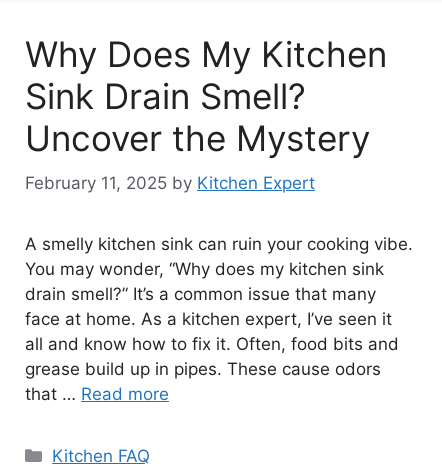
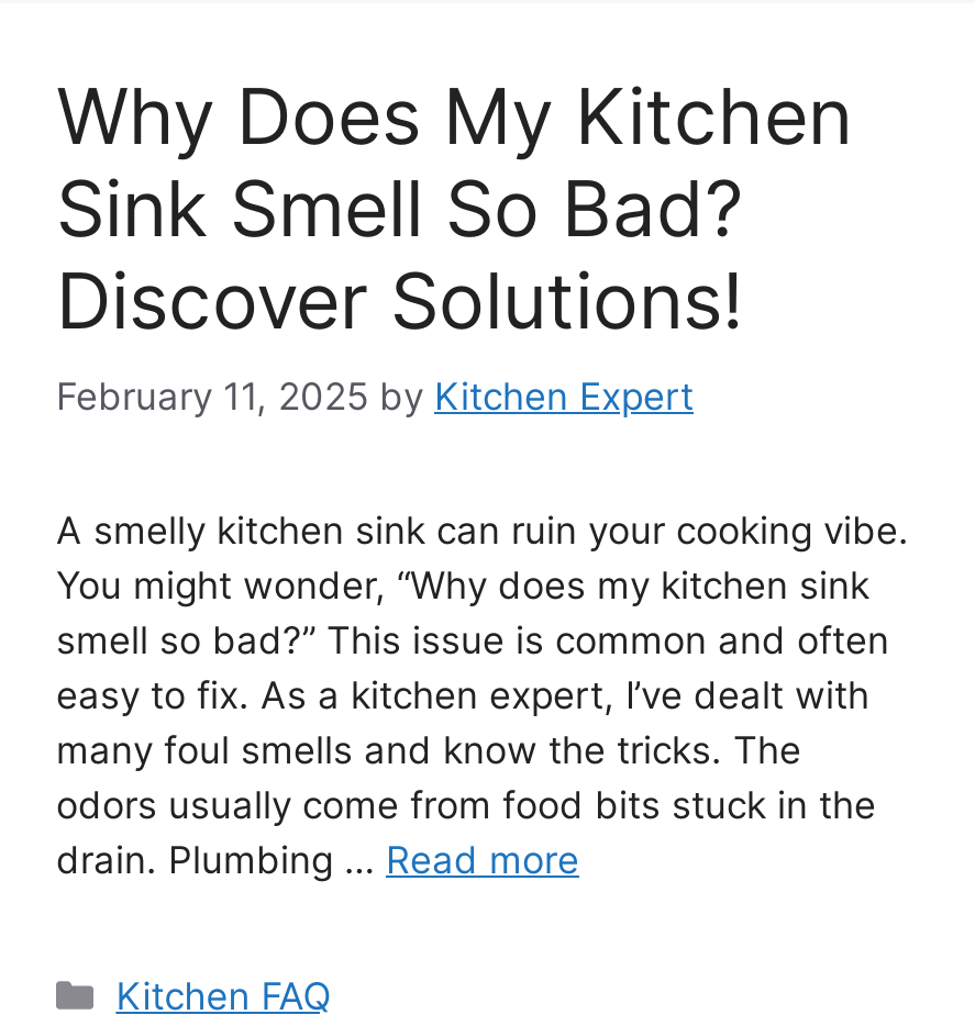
[25,75,370,159] Sink Drain Smell? | Uncover the Mystery -> [56,161,744,345] Sink Smell So Bad? | Discover Solutions!
[25,259,399,404] You may wonder, “Why does my kitchen sink | drain smell?” It’s a common issue that many | face at home. As a kitchen expert, I’ve seen it | all and know how to fix it. Often, food bits and | grease build up in pipes. These cause odors | that … Read more -> [56,564,889,882] You might wonder, “Why does my kitchen sink | smell so bad?” This issue is common and often | easy to fix. As a kitchen expert, I’ve dealt with | many foul smells and know the tricks. The | odors usually come from food bits stuck in the | drain. Plumbing … Read more

